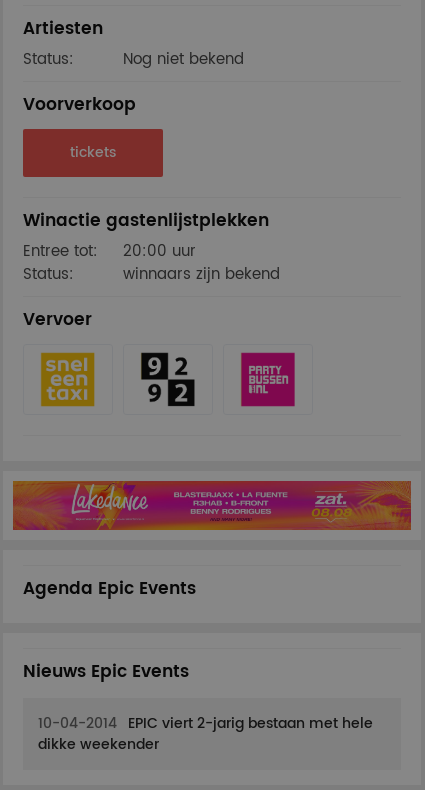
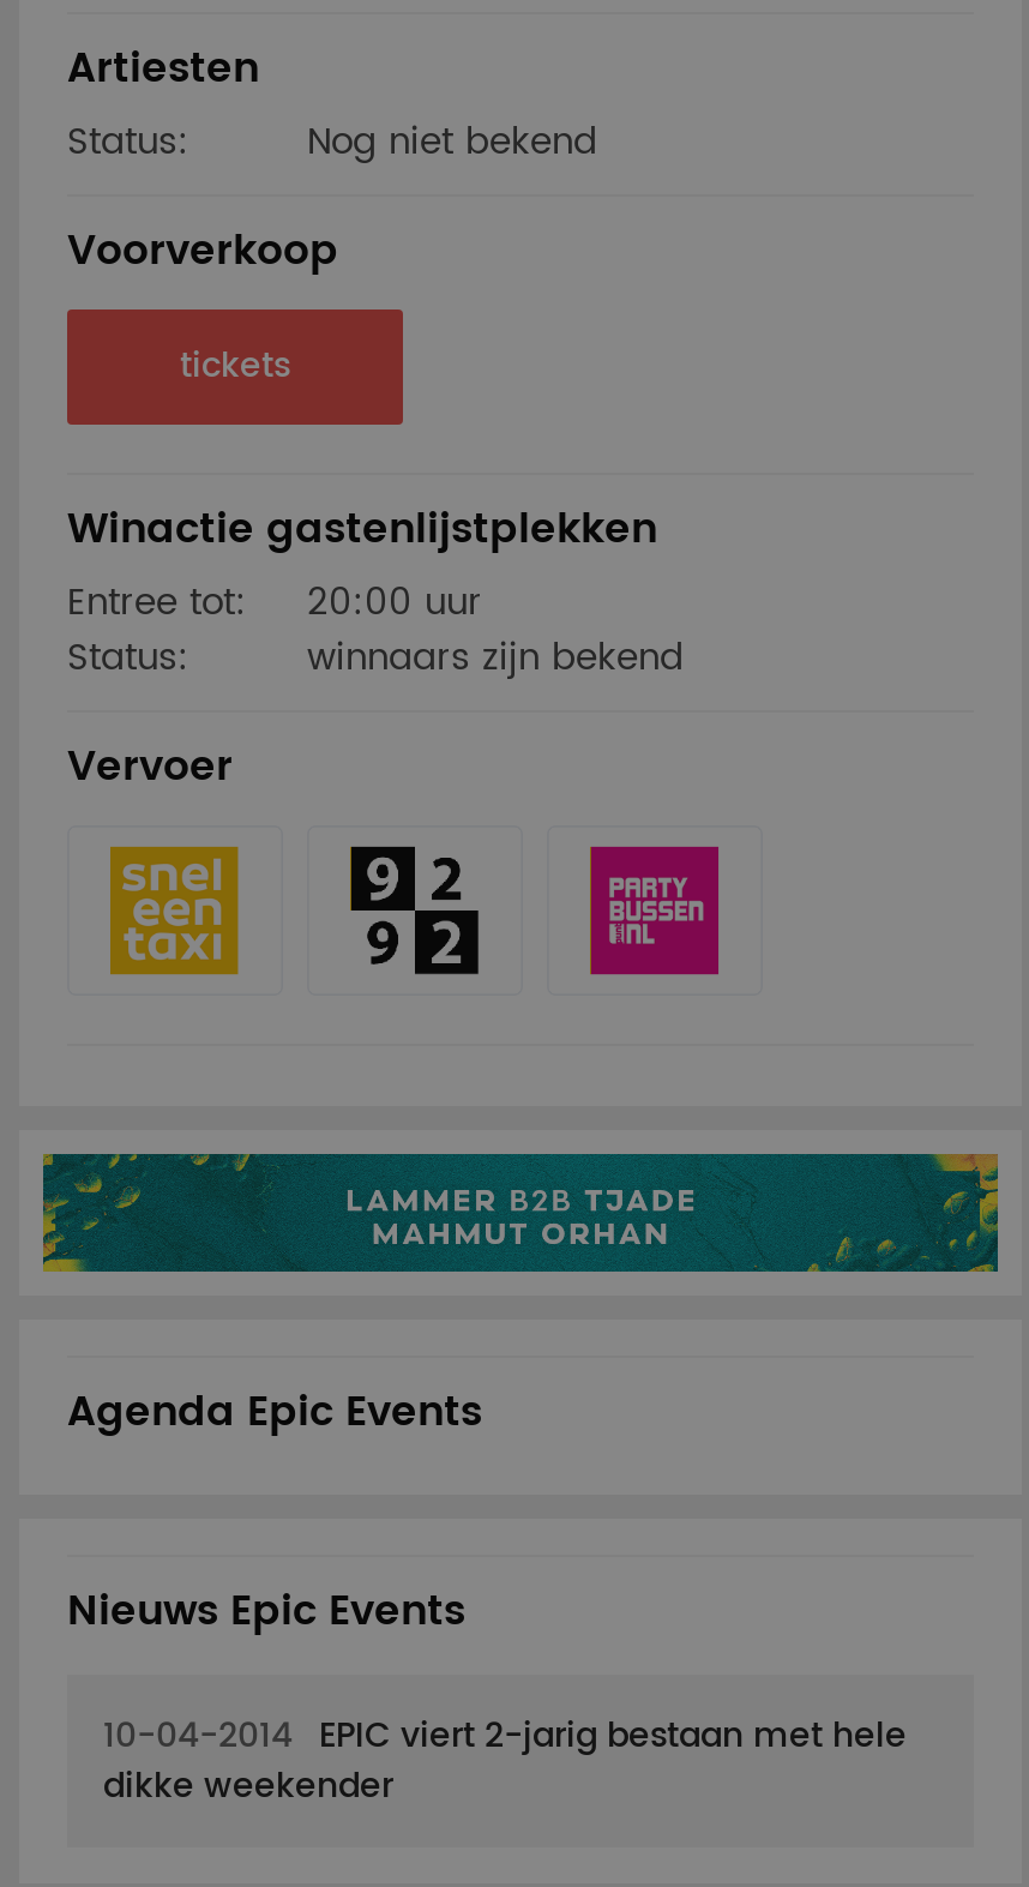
[12,480,412,531] [image] -> [41,1152,1000,1274] [image]

